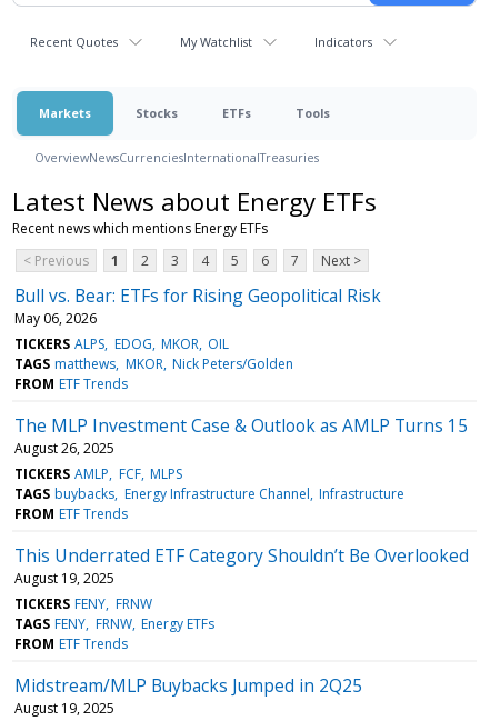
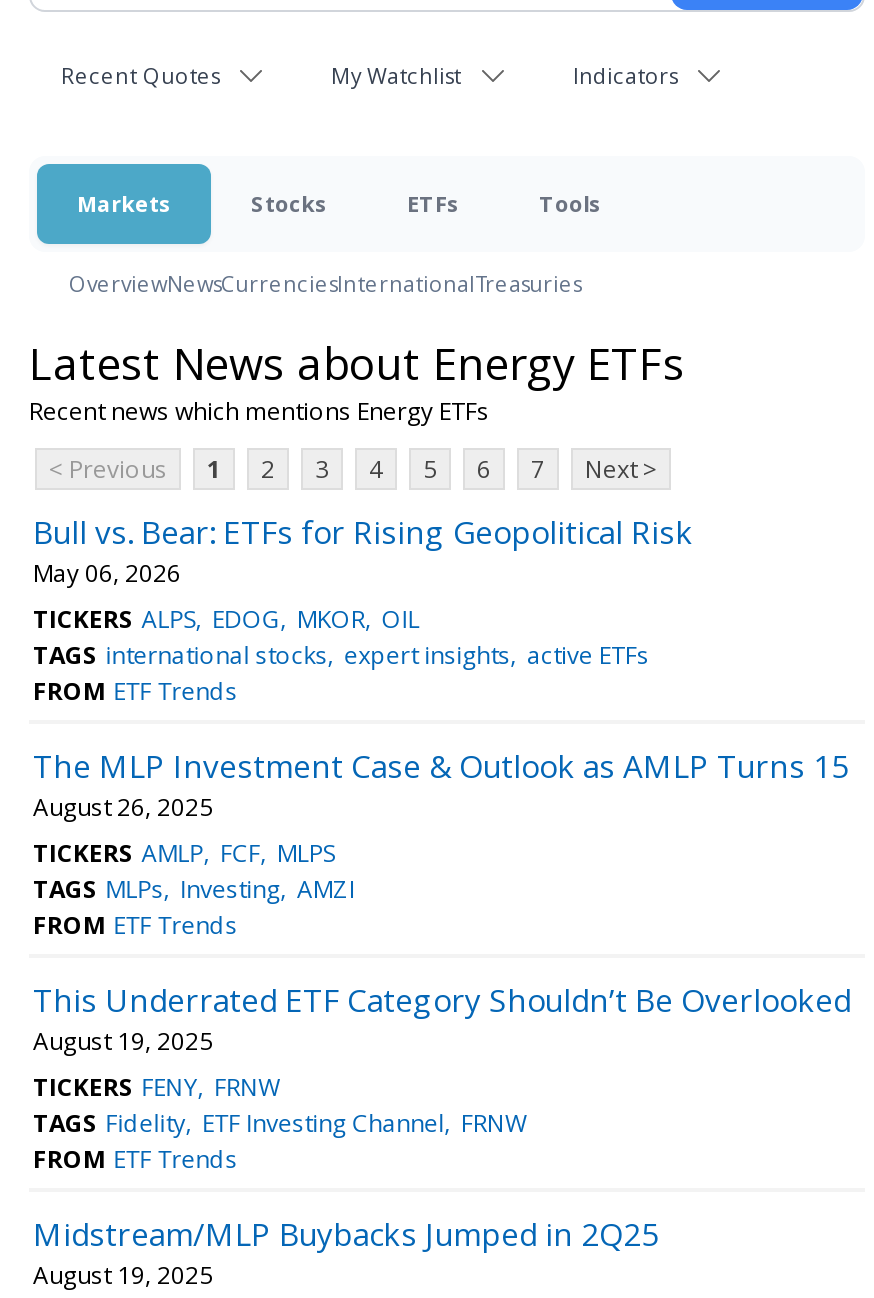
[14,354,293,373] TAGS matthews MKOR Nick Peters/Golden -> [33,638,649,672] TAGS international stocks expert insights active ETFs
[14,484,404,503] TAGS buybacks Energy Infrastructure Channel Infrastructure -> [33,872,355,906] TAGS MLPs Investing AMZI
[14,614,214,633] TAGS FENY FRNW Energy ETFs -> [33,1106,527,1140] TAGS Fidelity ETF Investing Channel FRNW

